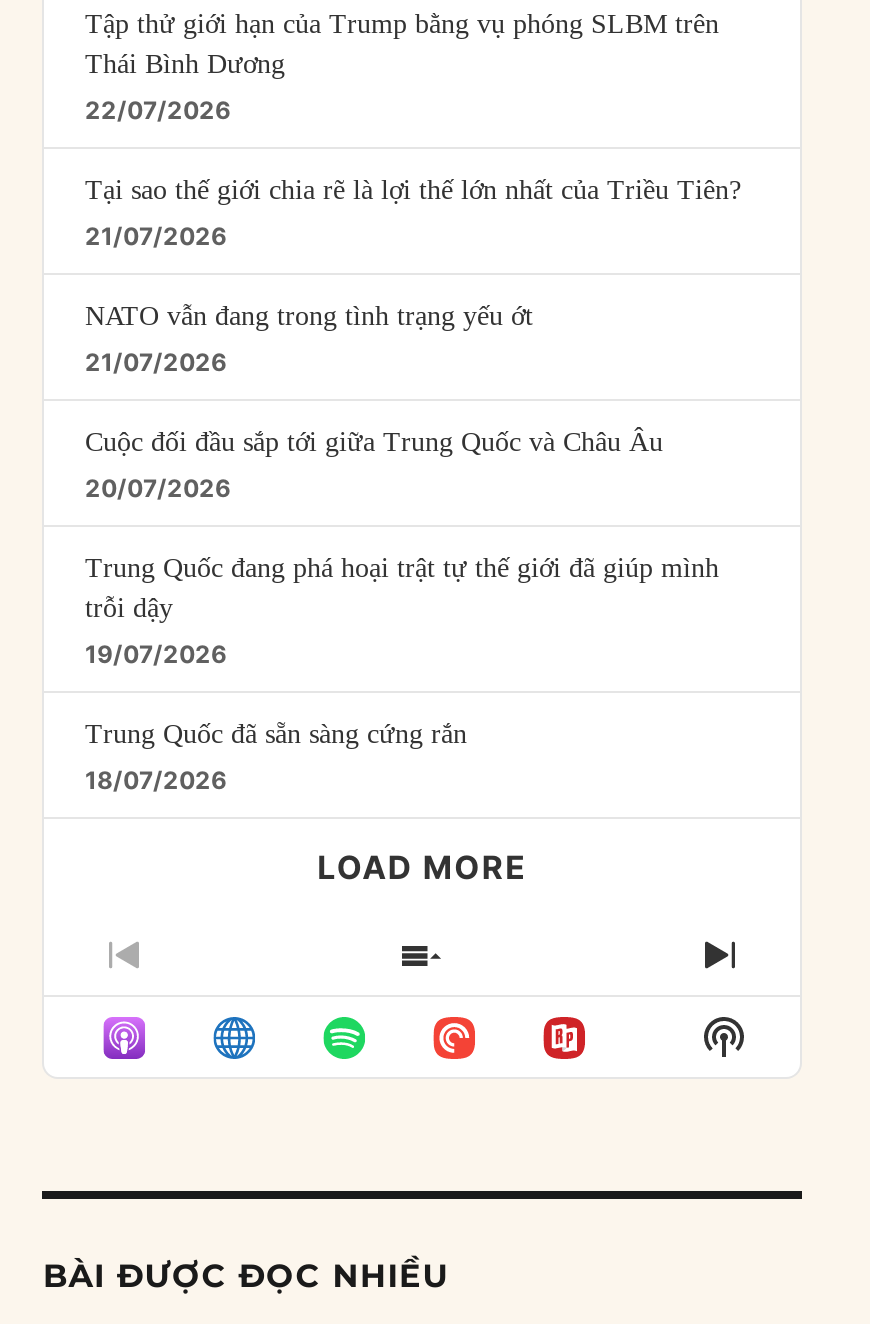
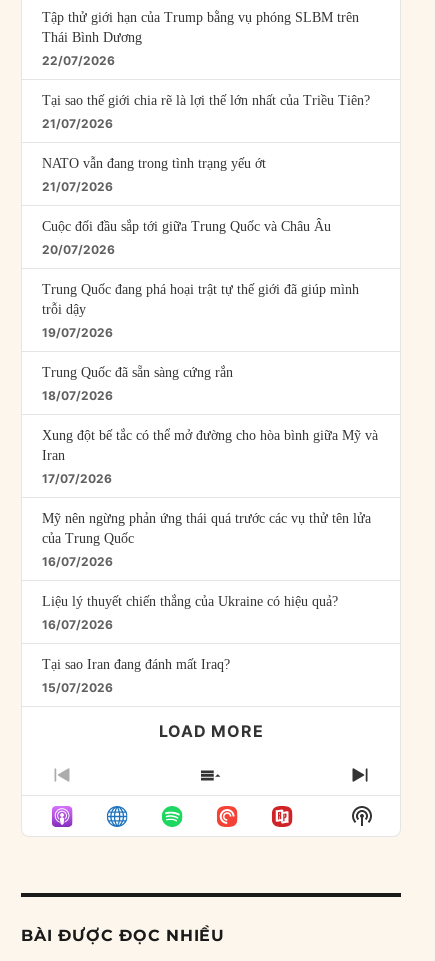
none -> [42,428,378,695] Xung đột bế tắc có thể mở đường cho hòa bình giữa Mỹ và | Iran | 17/07/2026 | Mỹ nên ngừng phản ứng thái quá trước các vụ thử tên lửa | của Trung Quốc | 16/07/2026 | Liệu lý thuyết chiến thắng của Ukraine có hiệu quả? | 16/07/2026 | Tại sao Iran đang đánh mất Iraq? | 15/07/2026

